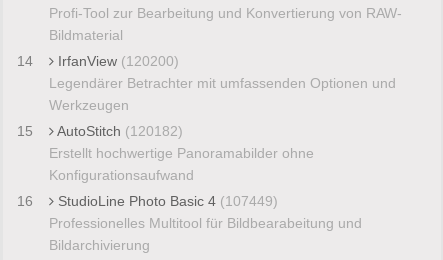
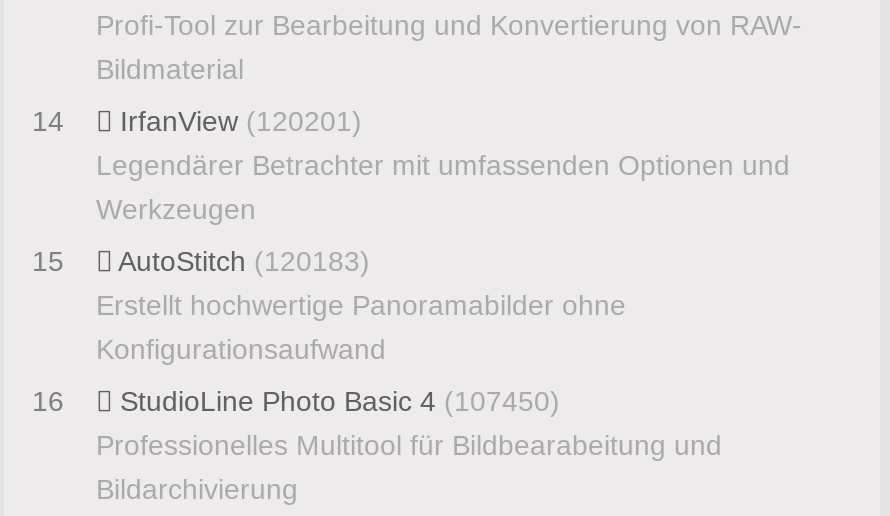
[17,53,179,69] 14 IrfanView (120200) -> [32,105,362,137] 14 IrfanView (120201)
[17,123,183,139] 15 AutoStitch (120182) -> [32,245,370,277] 15 AutoStitch (120183)
[54,193,278,209] StudioLine Photo Basic 4 (107449) -> [112,385,560,417] StudioLine Photo Basic 4 (107450)

